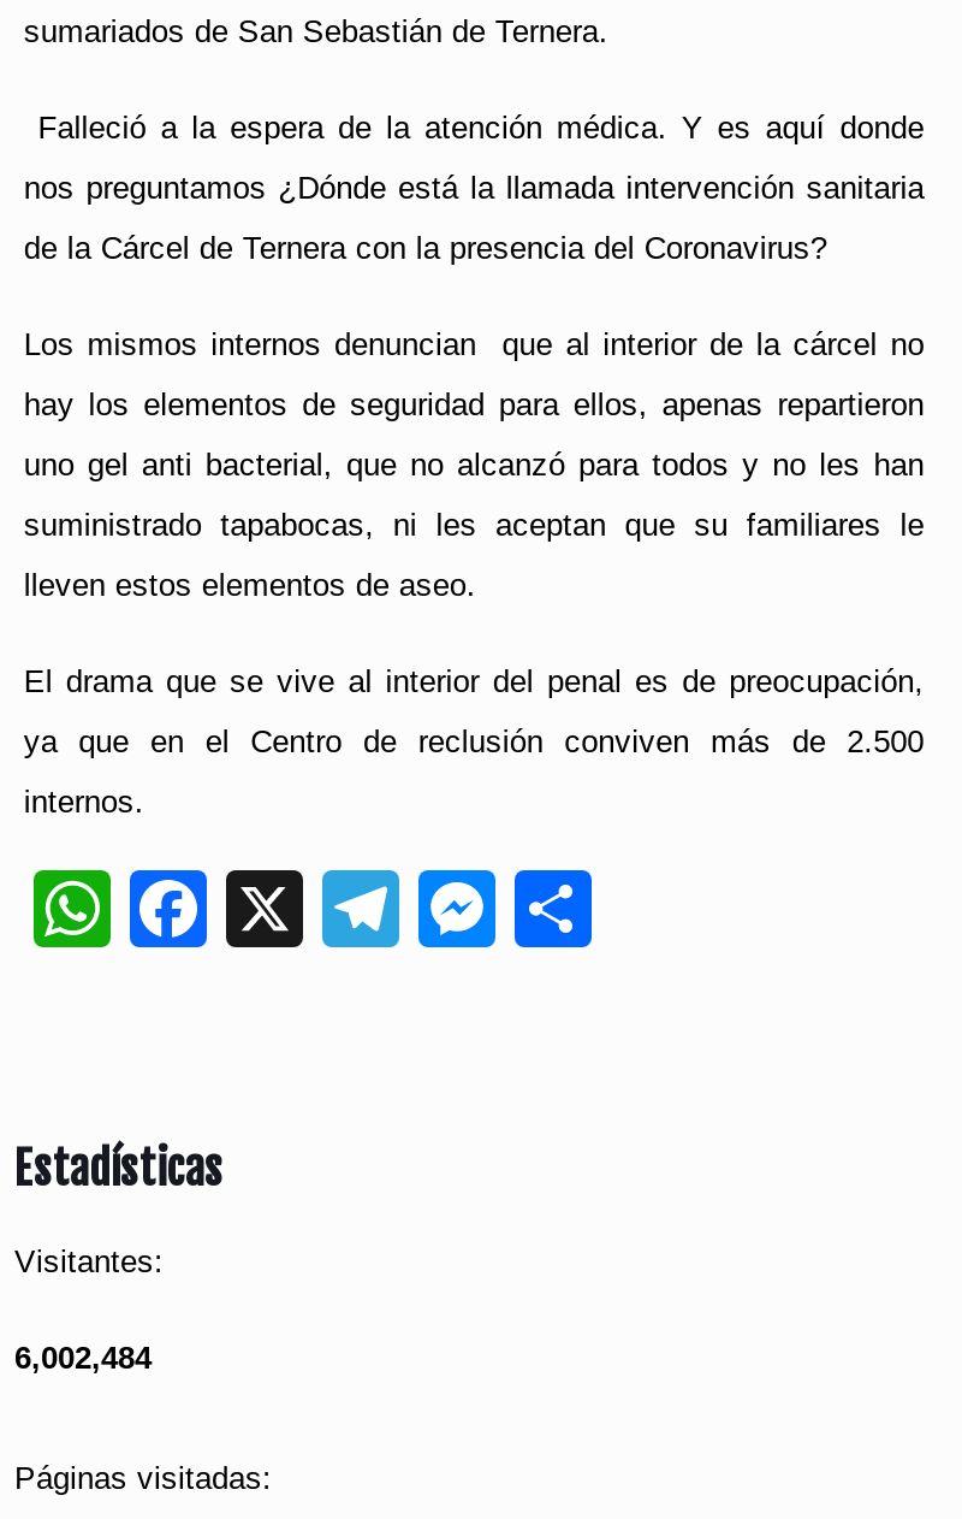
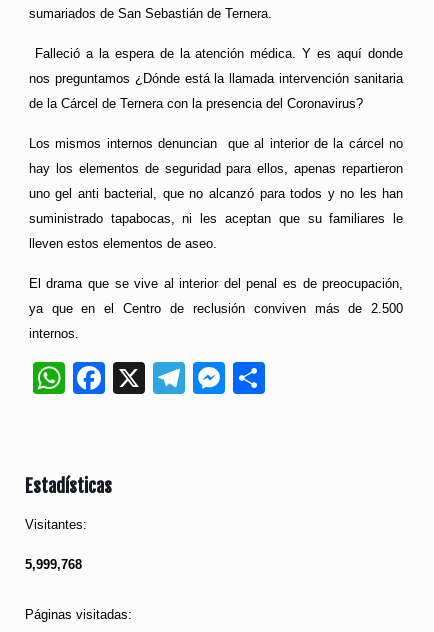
[14,1338,152,1375] 6,002,484 -> [25,556,82,571] 5,999,768

